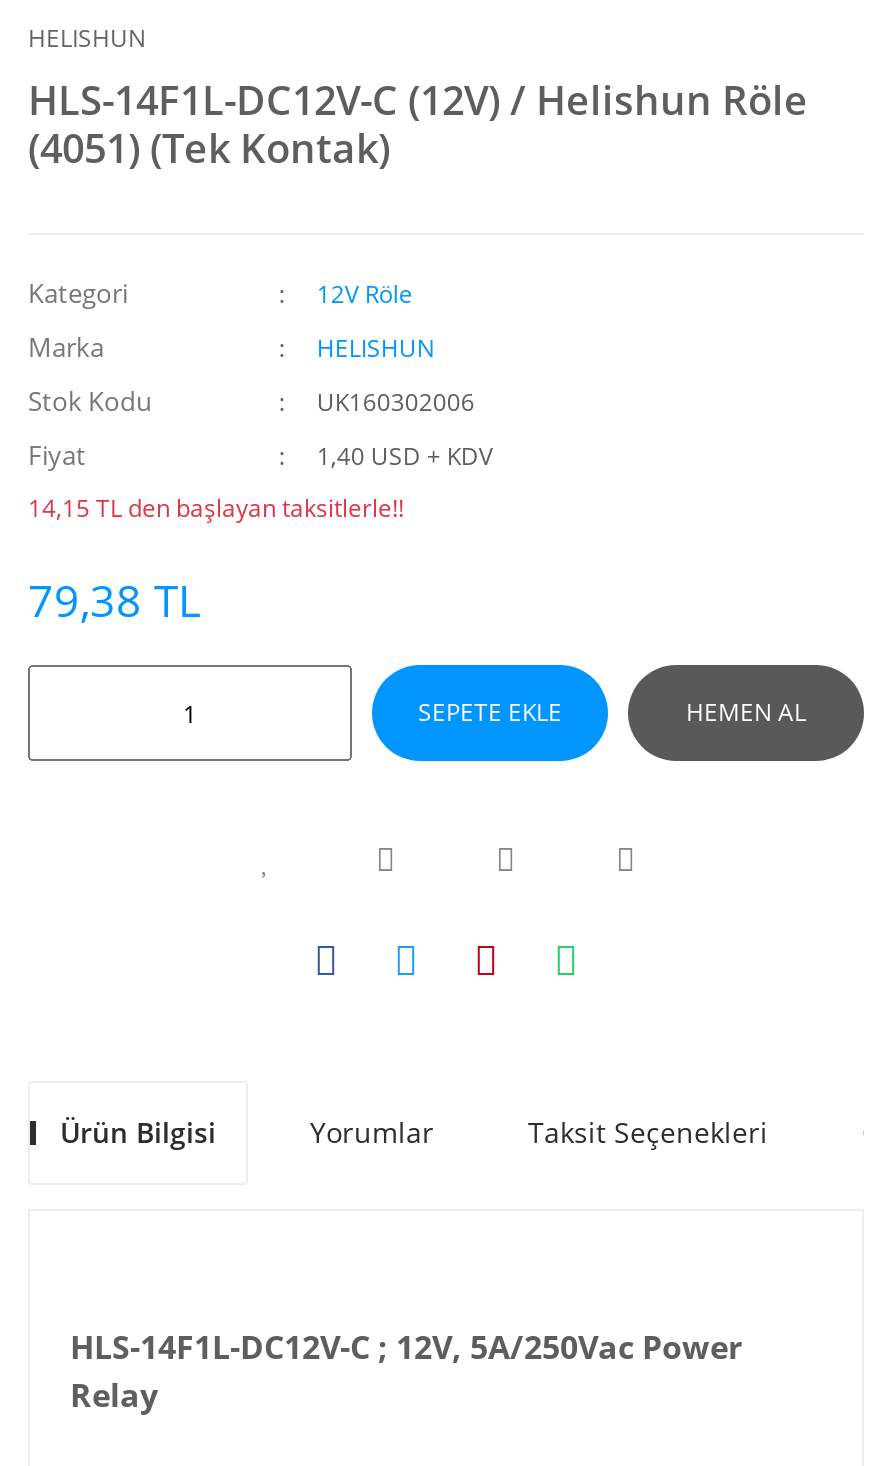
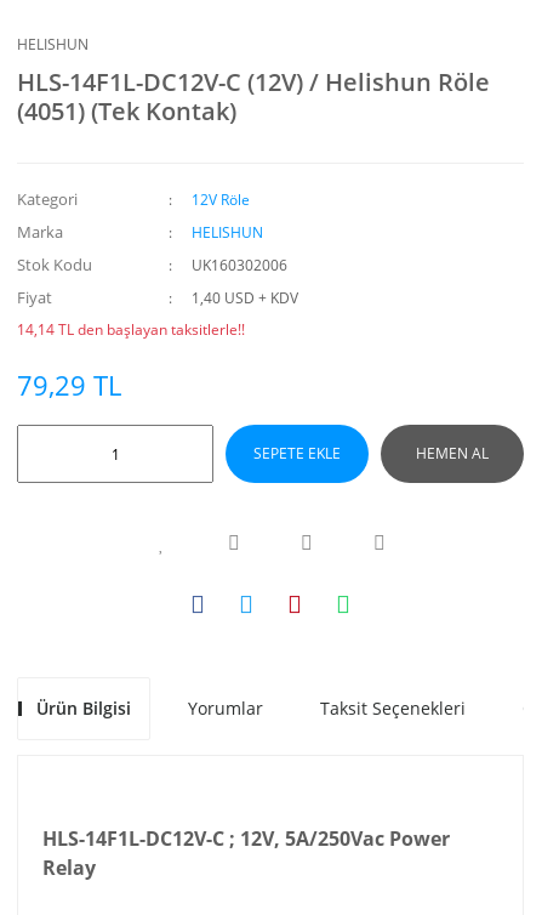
[28,491,404,525] 14,15 TL den başlayan taksitlerle!! -> [17,319,245,340] 14,14 TL den başlayan taksitlerle!!
[28,569,200,629] 79,38 TL -> [17,366,121,403] 79,29 TL

